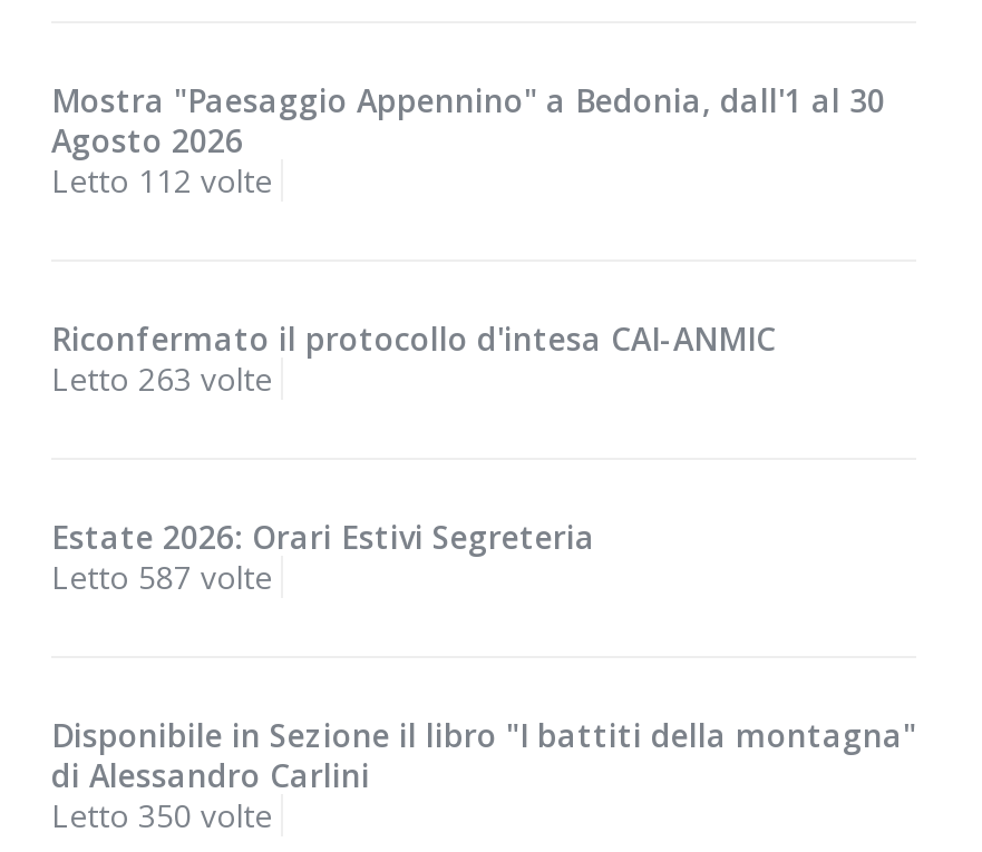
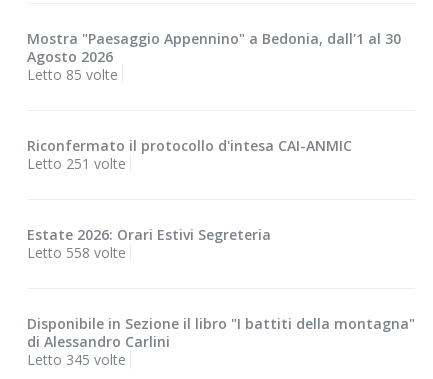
[51,160,272,203] Letto 112 volte -> [27,65,118,84] Letto 85 volte
[51,359,272,401] Letto 263 volte -> [27,154,126,173] Letto 251 volte
[51,557,272,599] Letto 587 volte -> [27,243,126,262] Letto 558 volte
[51,795,272,838] Letto 350 volte -> [27,350,126,369] Letto 345 volte

